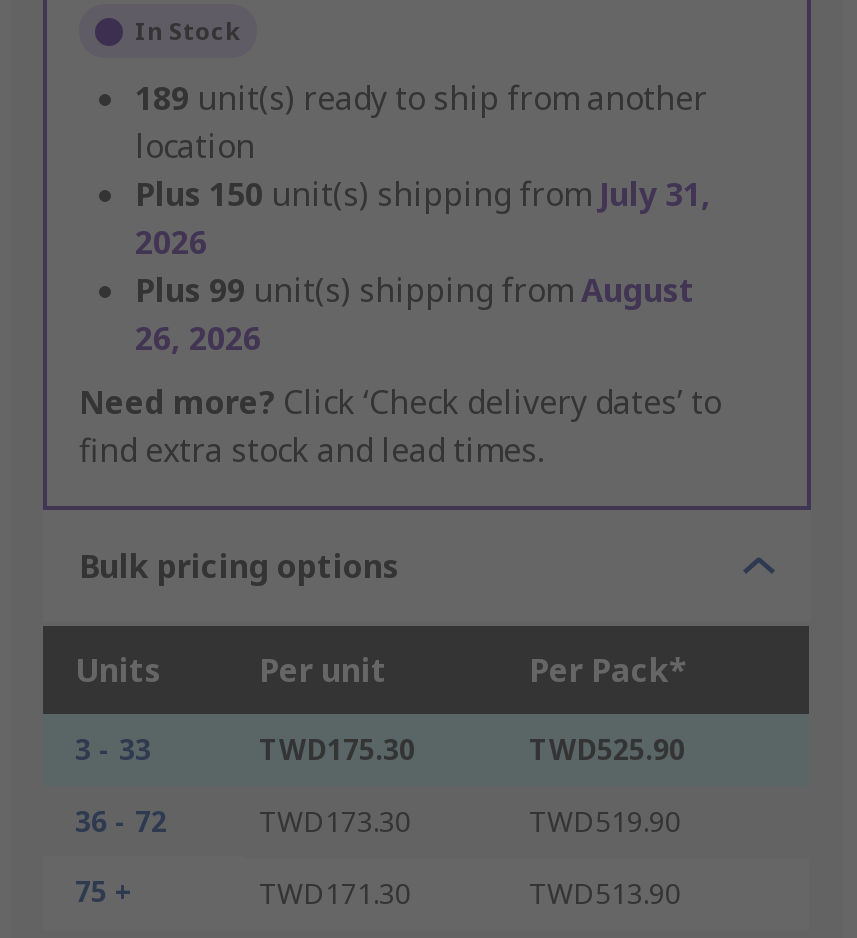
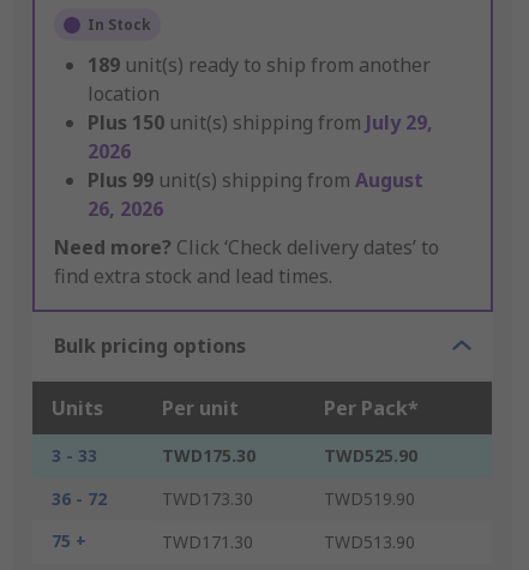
[135,173,711,217] Plus 150 unit(s) shipping from July 31, -> [88,110,433,136] Plus 150 unit(s) shipping from July 29,

